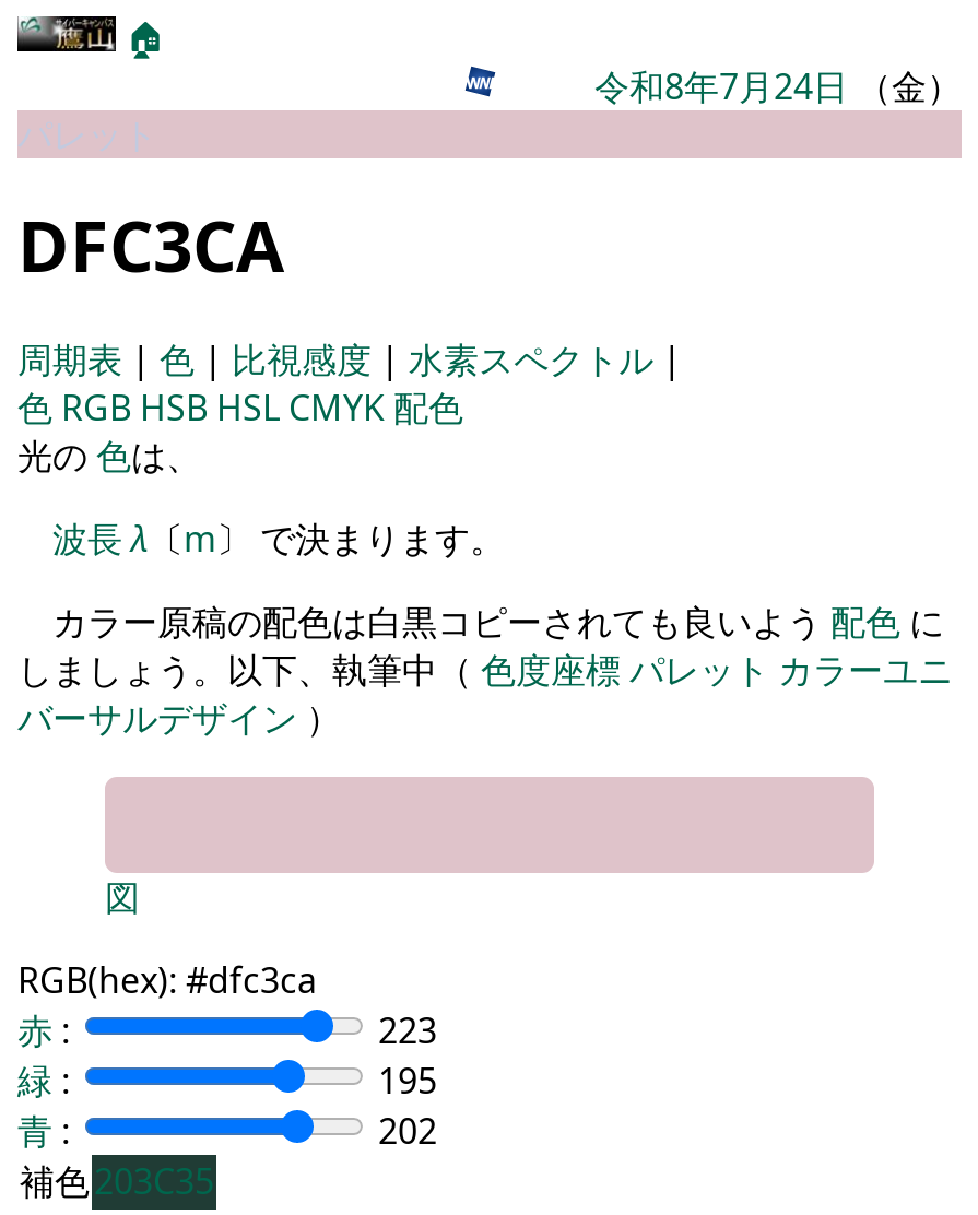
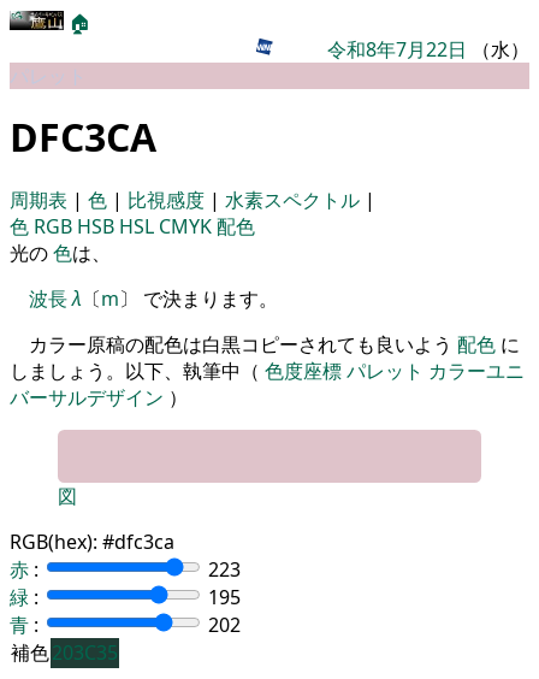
[594,62,962,110] 令和8年7月24日（金） -> [327,36,529,63] 令和8年7月22日（水）

